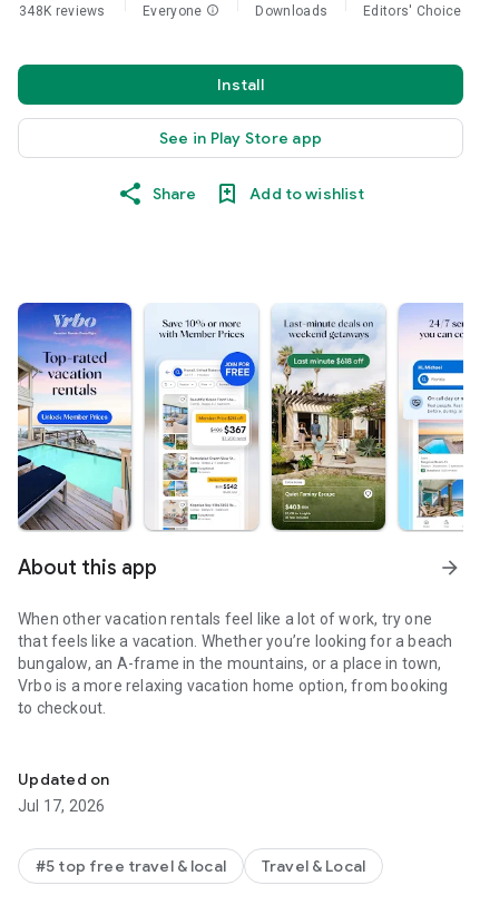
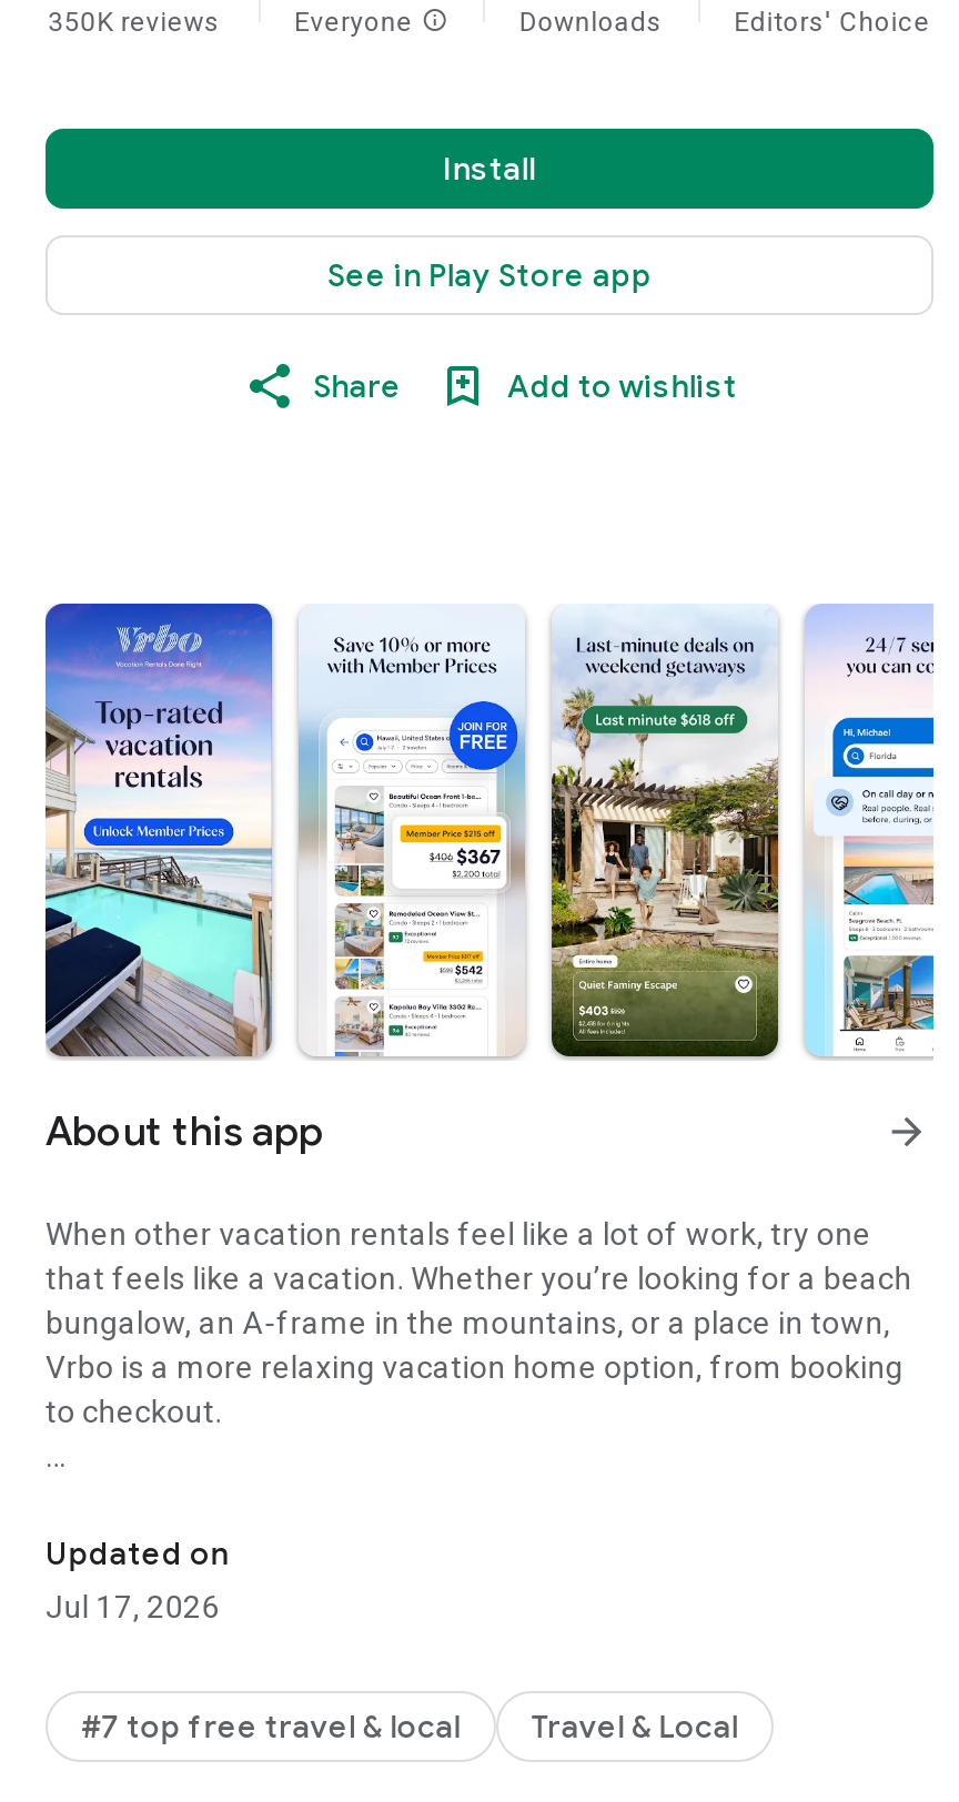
[19,3,106,19] 348K reviews -> [48,7,220,38] 350K reviews
[36,856,226,876] #5 top free travel & local -> [81,1707,460,1747] #7 top free travel & local

